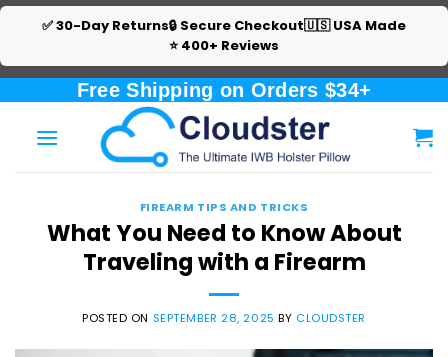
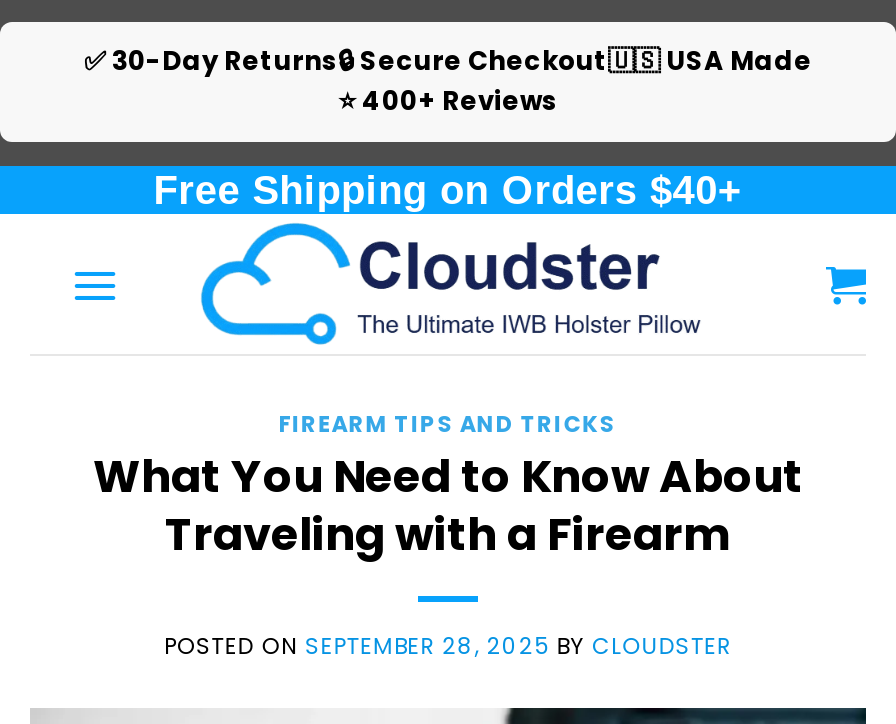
[77,79,371,101] Free Shipping on Orders $34+ -> [154,168,742,212] Free Shipping on Orders $40+

